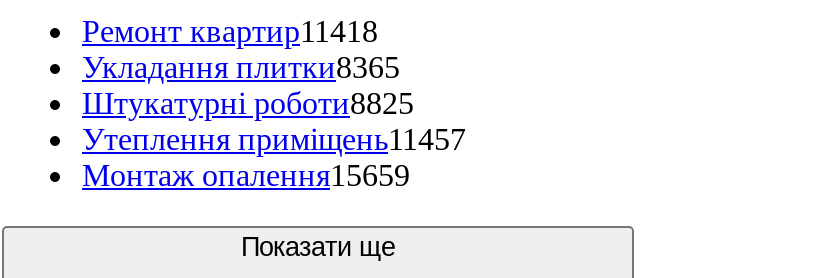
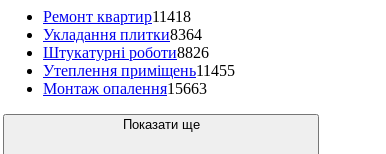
[82,51,400,85] Укладання плитки8365 -> [43,26,202,43] Укладання плитки8364
[82,87,414,121] Штукатурні роботи8825 -> [43,44,209,61] Штукатурні роботи8826
[82,123,466,157] Утеплення приміщень11457 -> [43,62,235,79] Утеплення приміщень11455
[82,159,410,193] Монтаж опалення15659 -> [43,80,207,97] Монтаж опалення15663

